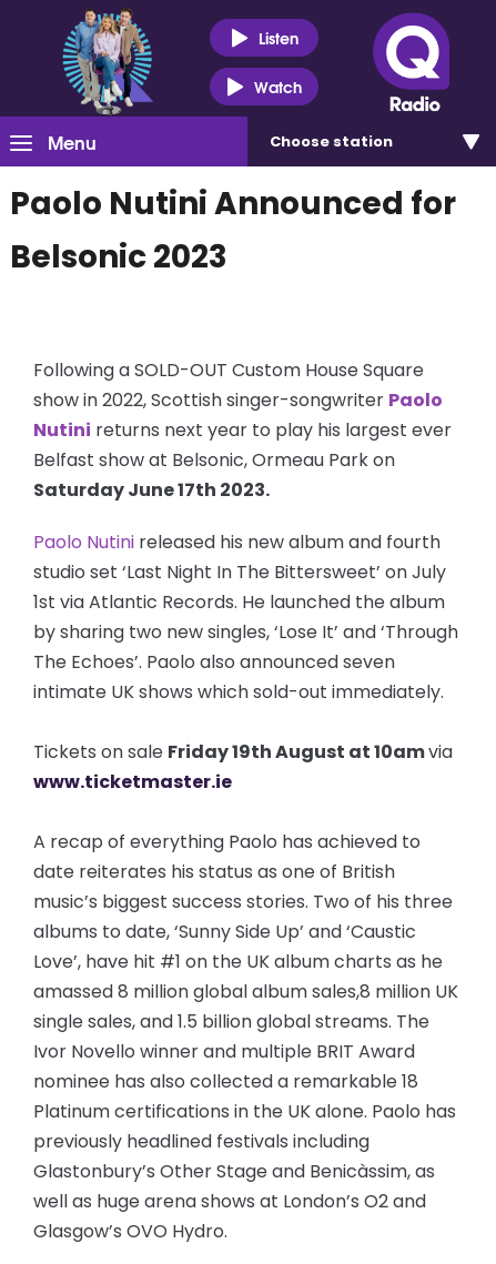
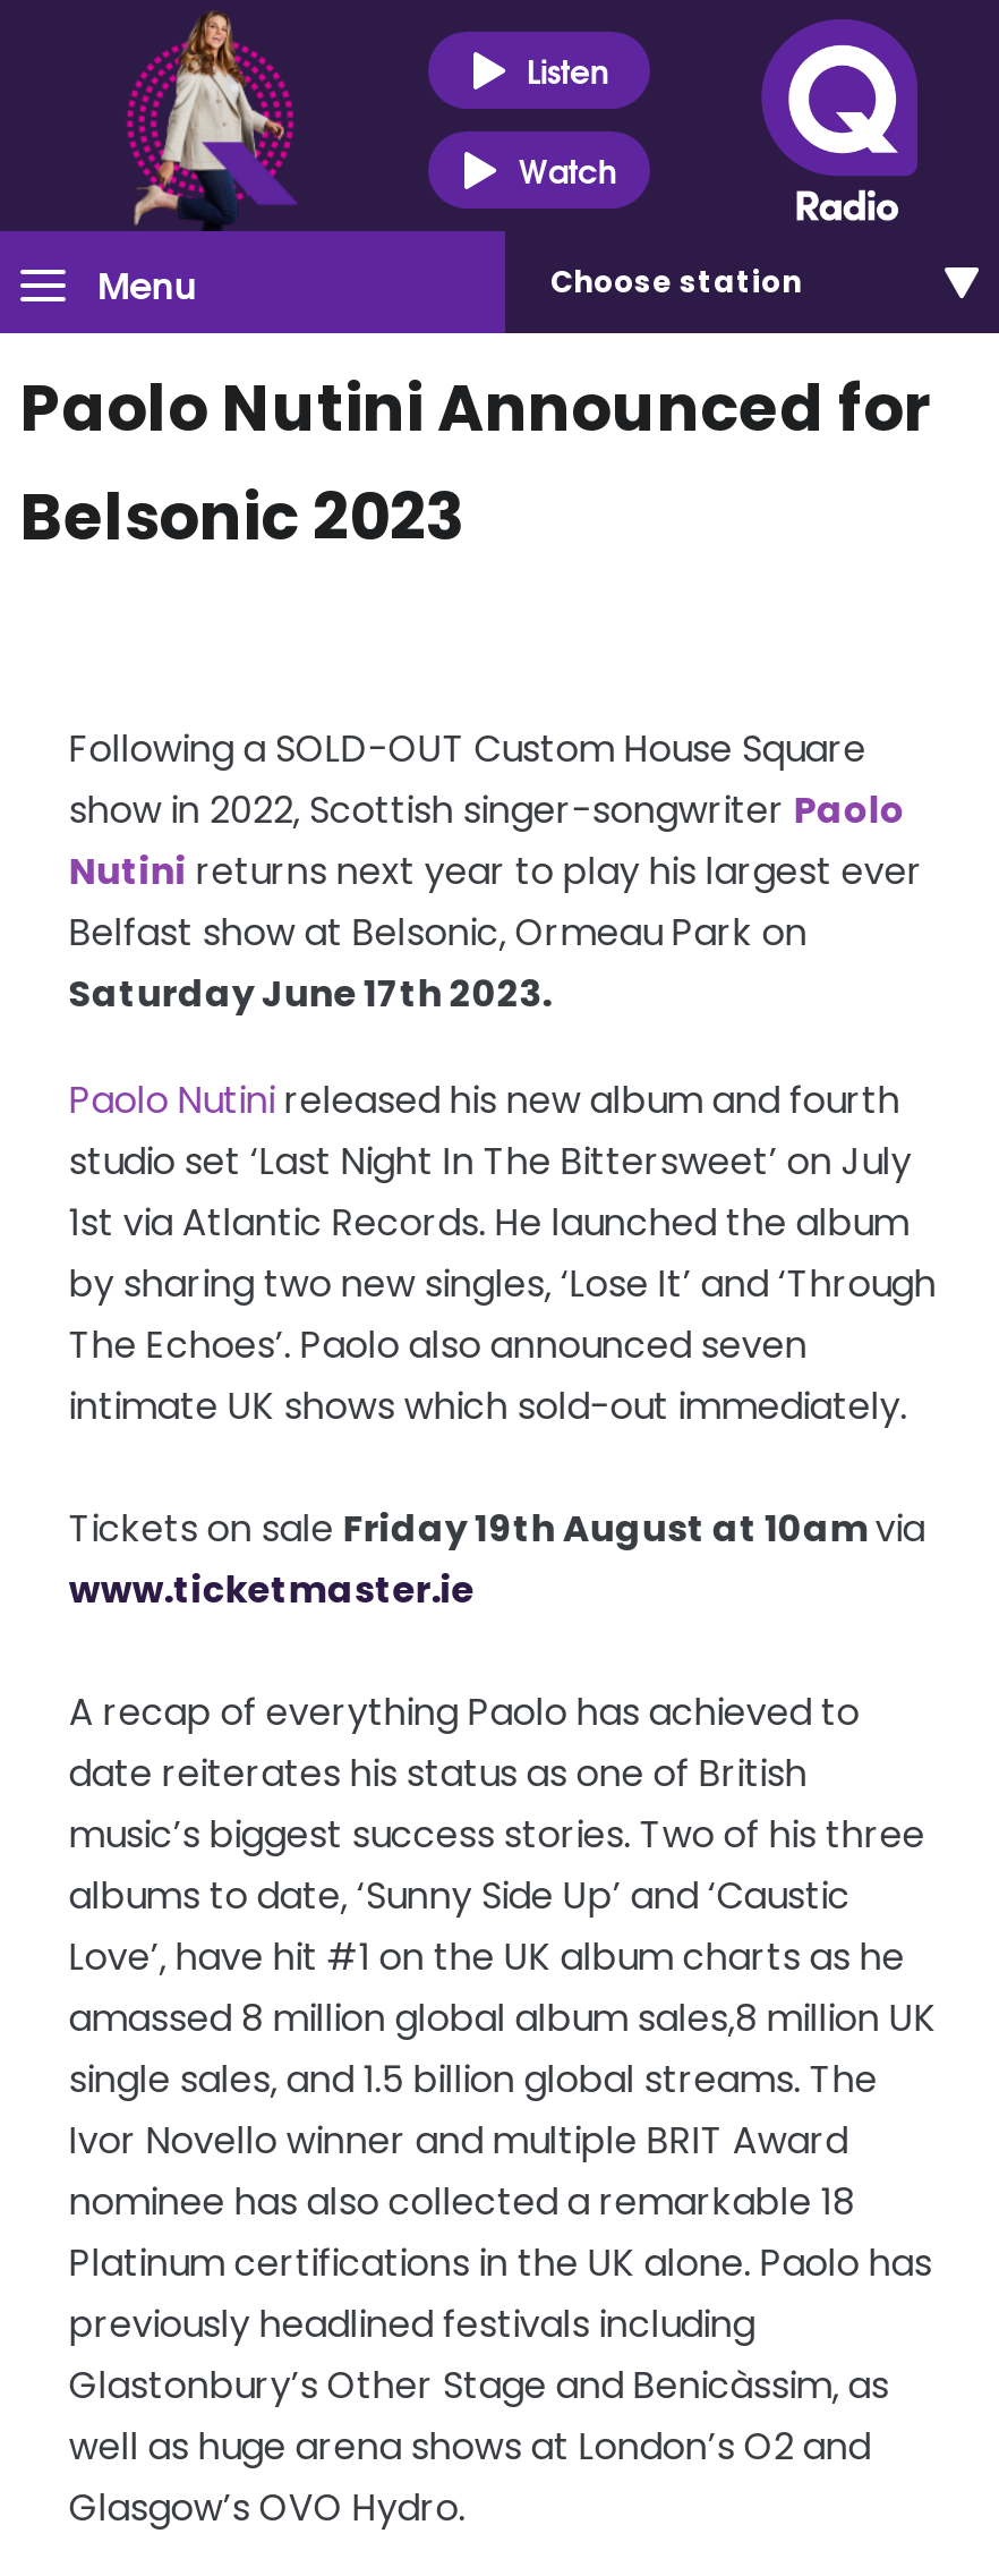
[62,9,153,115] [image] -> [125,11,308,231] [image]

